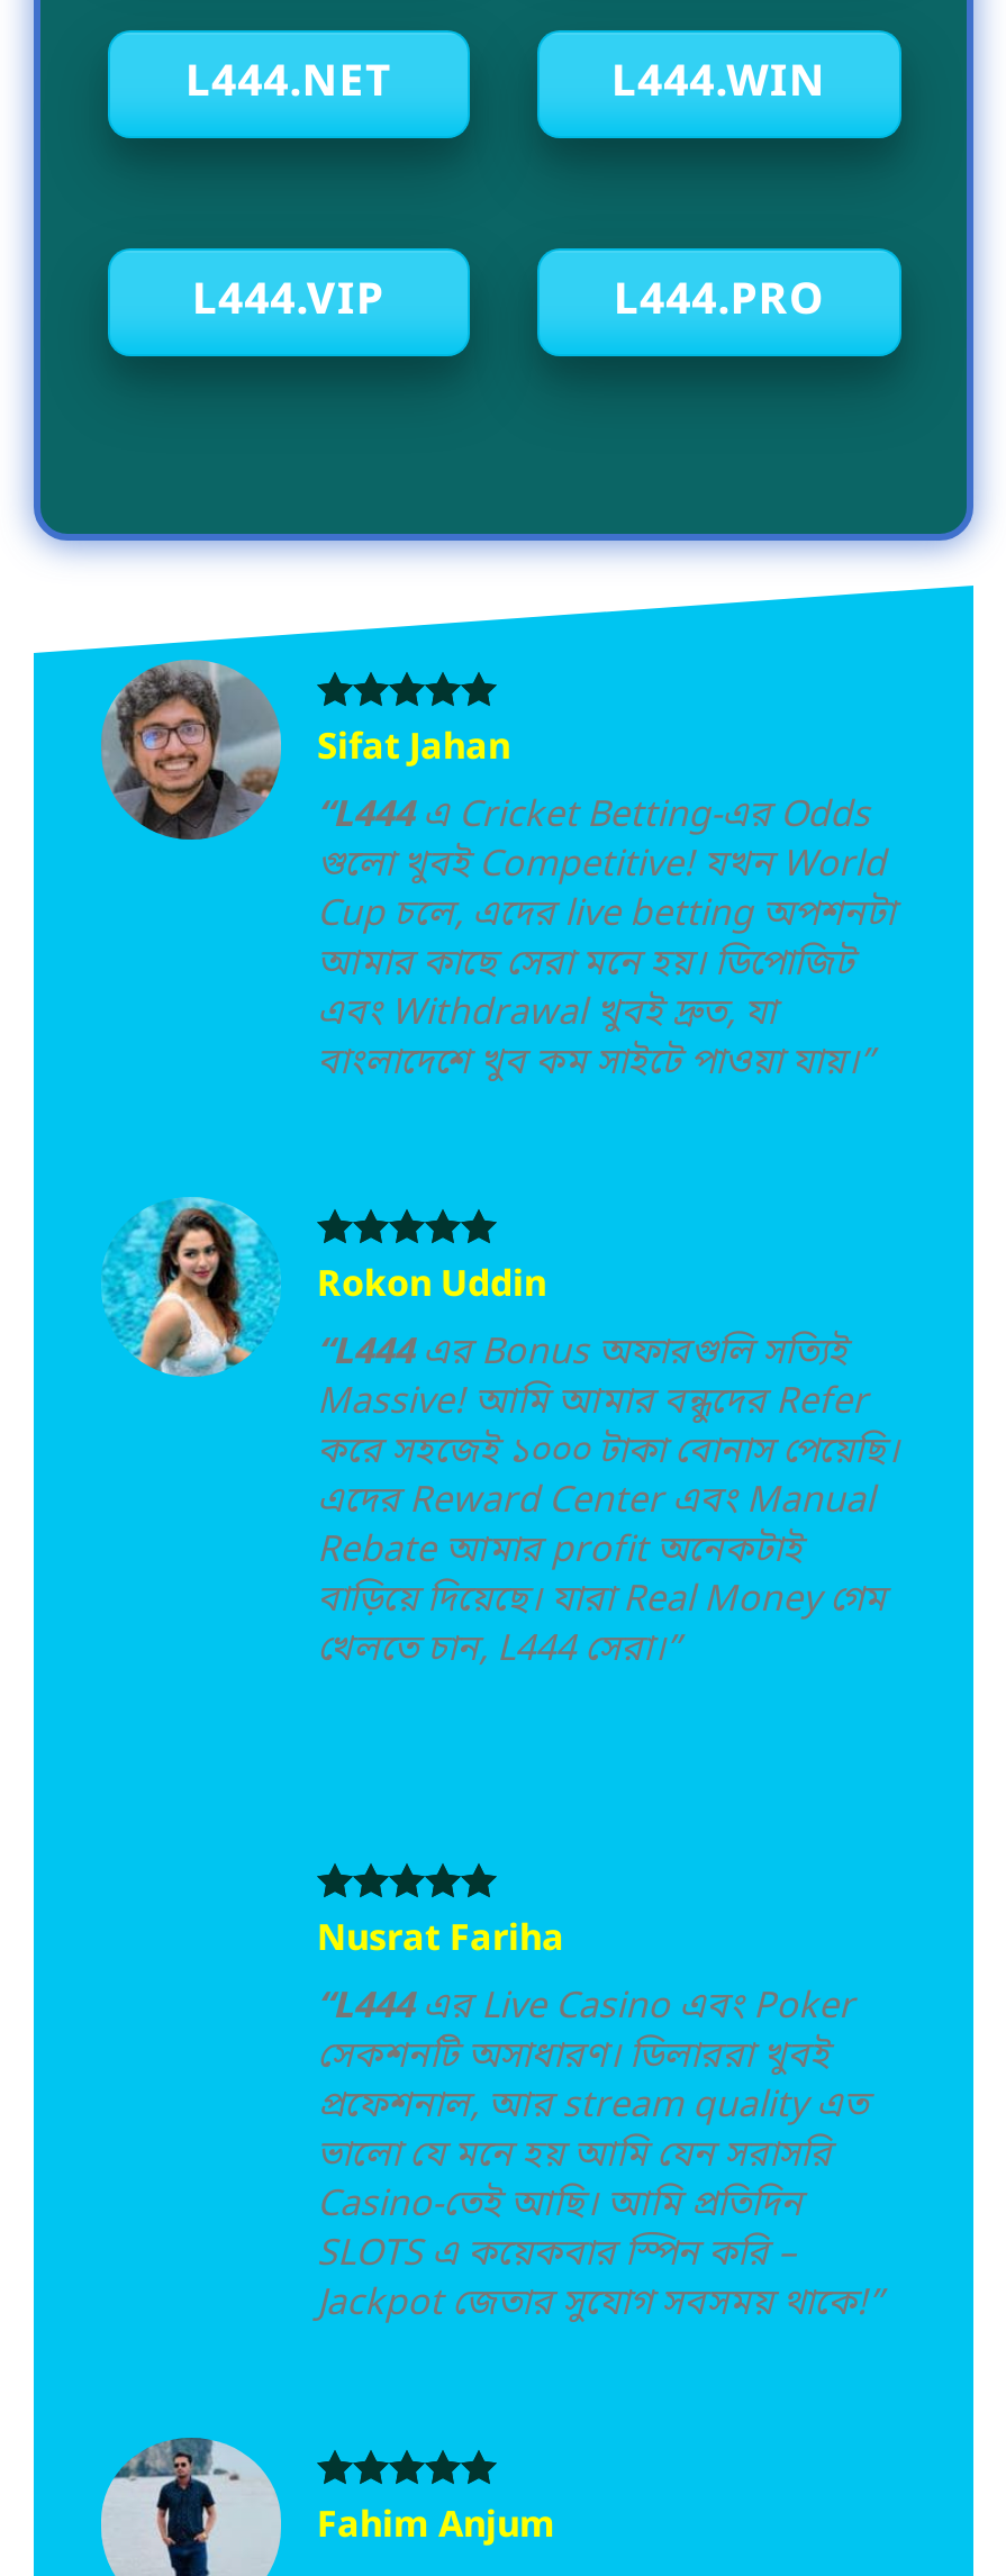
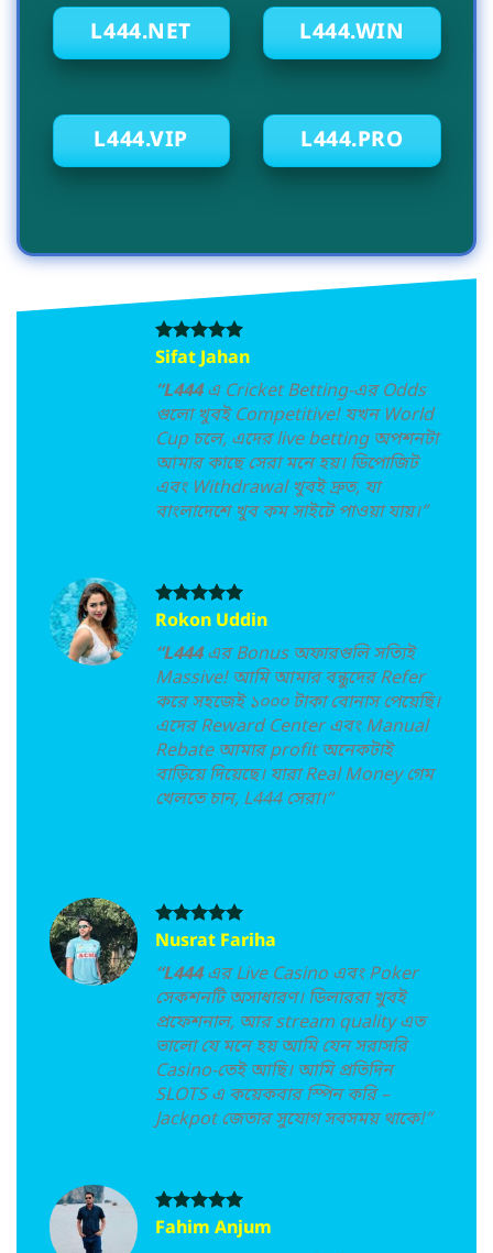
[99,659,283,841] [image] -> none
none -> [48,897,139,986] [image]

